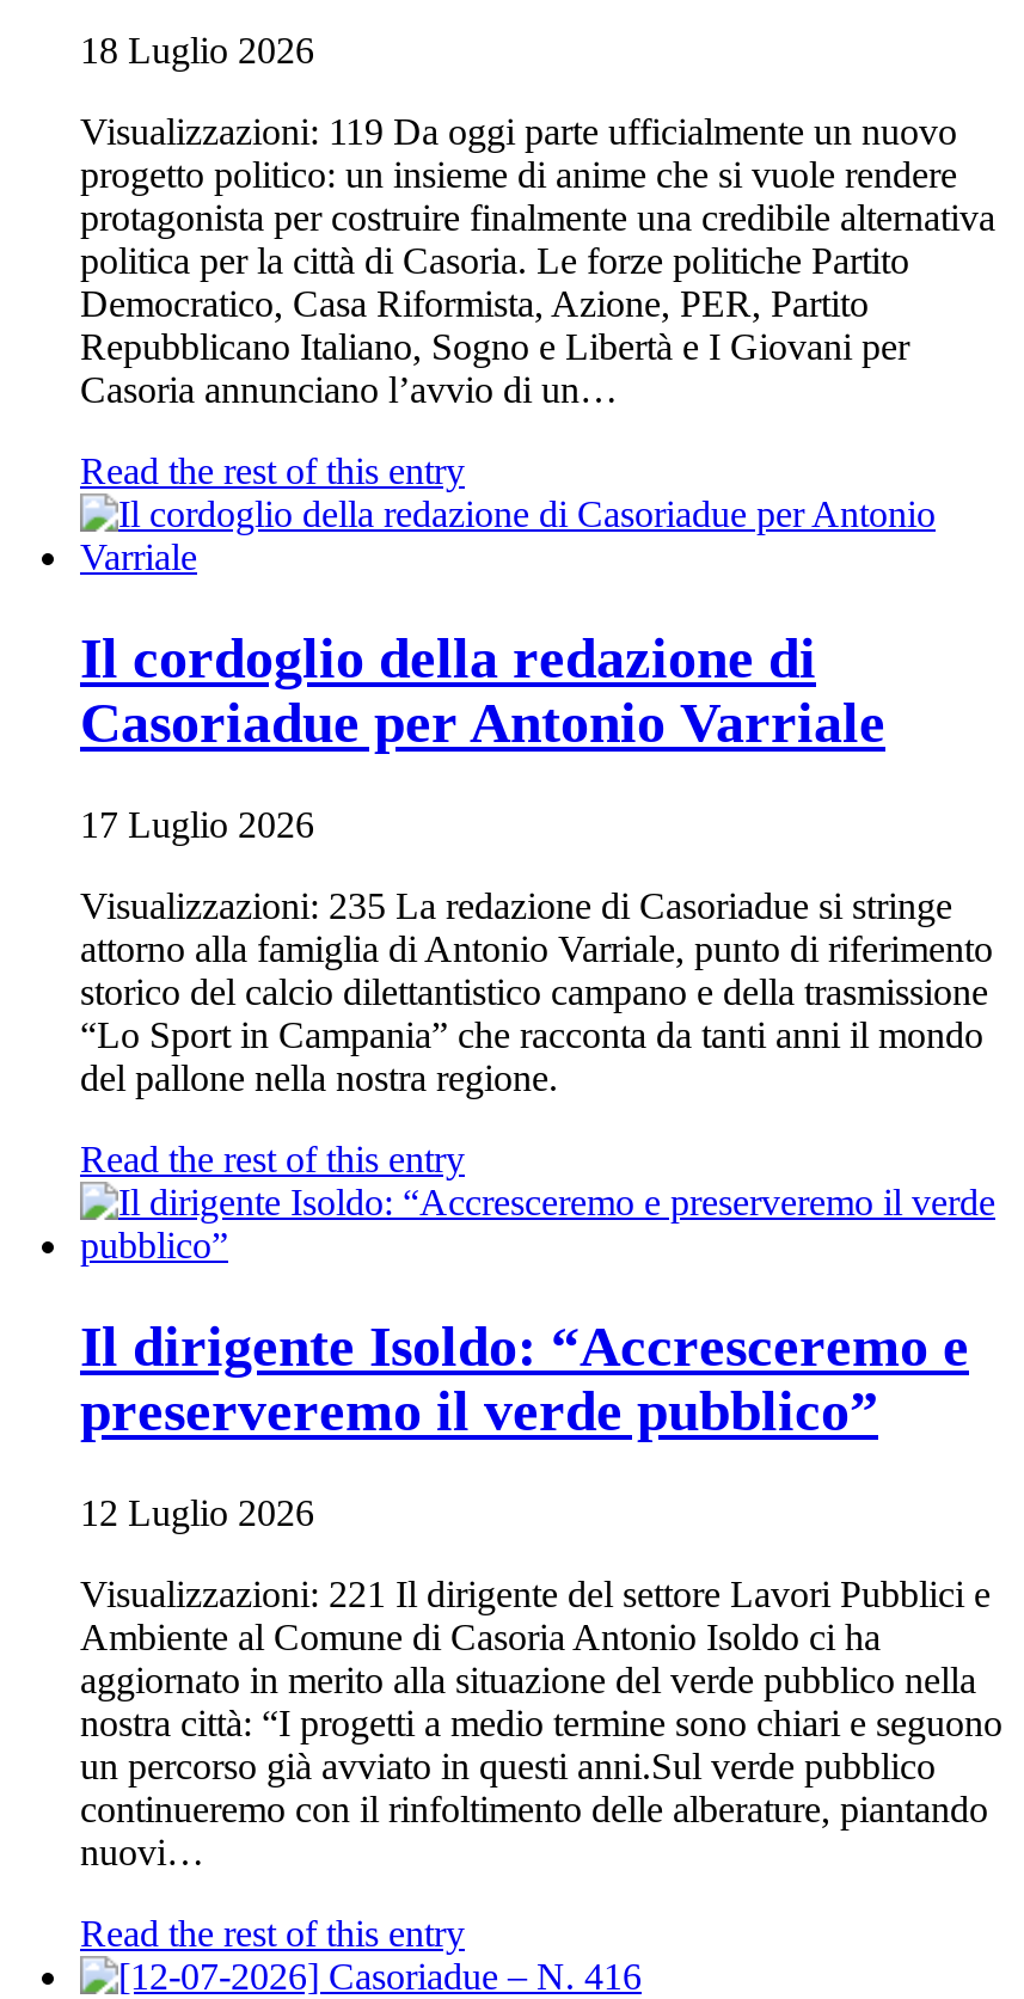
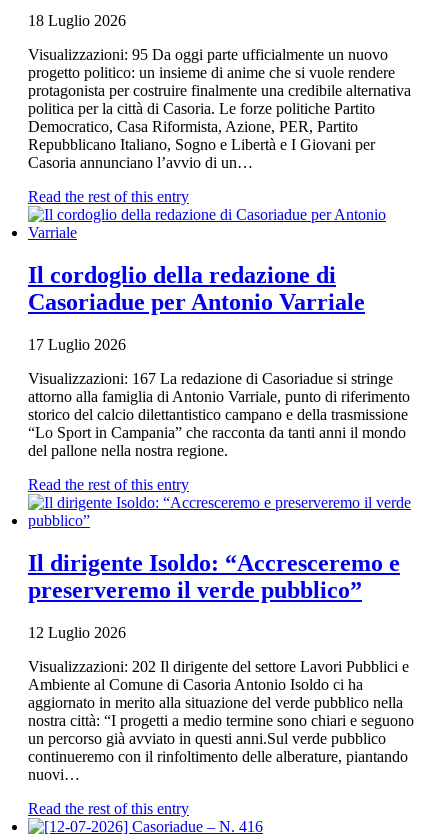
[80,112,957,153] Visualizzazioni: 119 Da oggi parte ufficialmente un nuovo -> [28,46,388,63] Visualizzazioni: 95 Da oggi parte ufficialmente un nuovo
[80,886,952,926] Visualizzazioni: 235 La redazione di Casoriadue si stringe -> [28,370,393,387] Visualizzazioni: 167 La redazione di Casoriadue si stringe
[80,1574,991,1614] Visualizzazioni: 221 Il dirigente del settore Lavori Pubblici e -> [28,658,409,675] Visualizzazioni: 202 Il dirigente del settore Lavori Pubblici e

